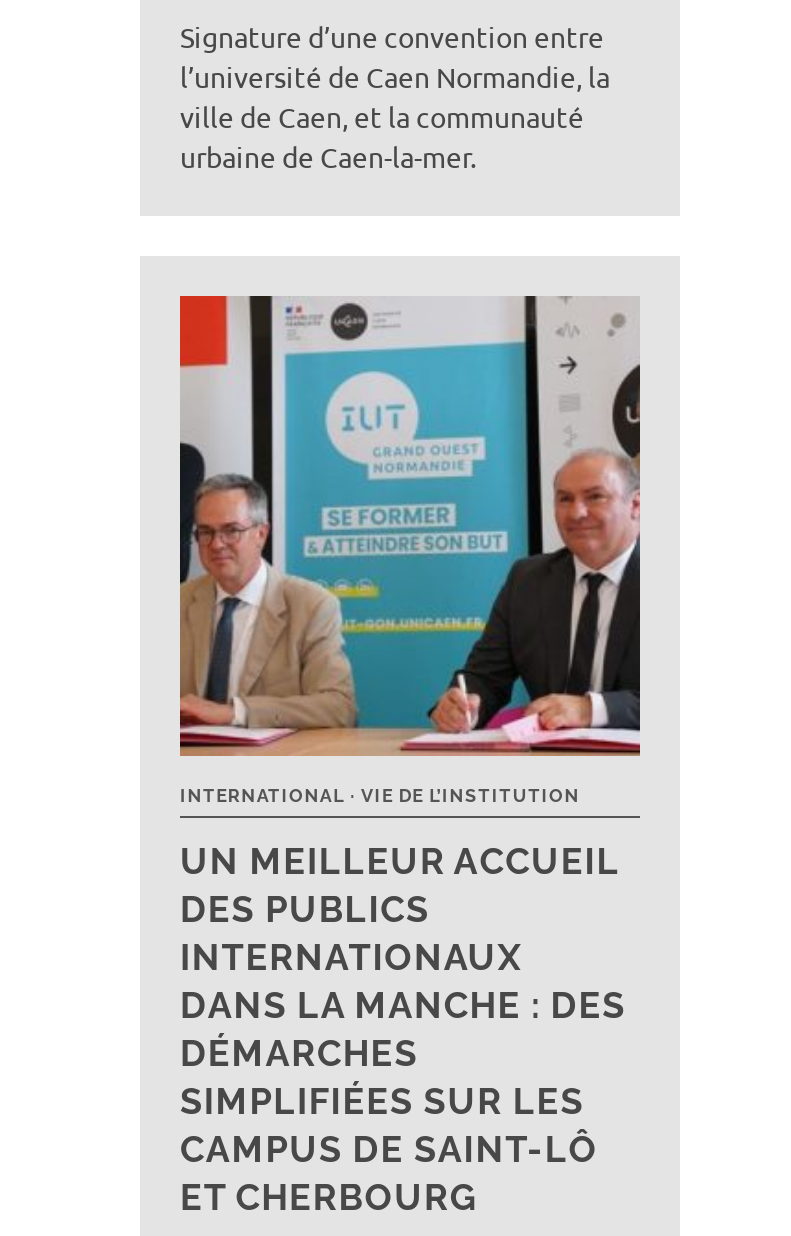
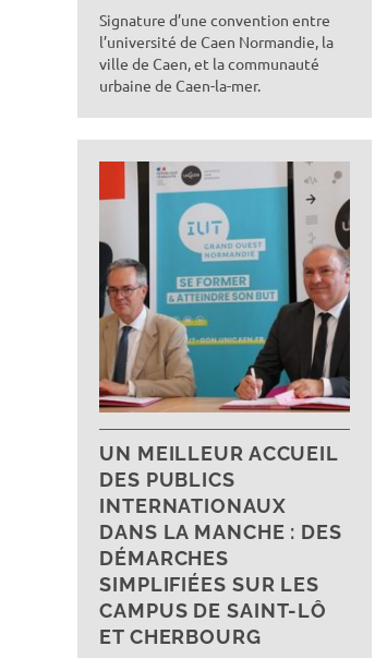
[180,786,580,806] INTERNATIONAL | VIE DE L’INSTITUTION -> none

